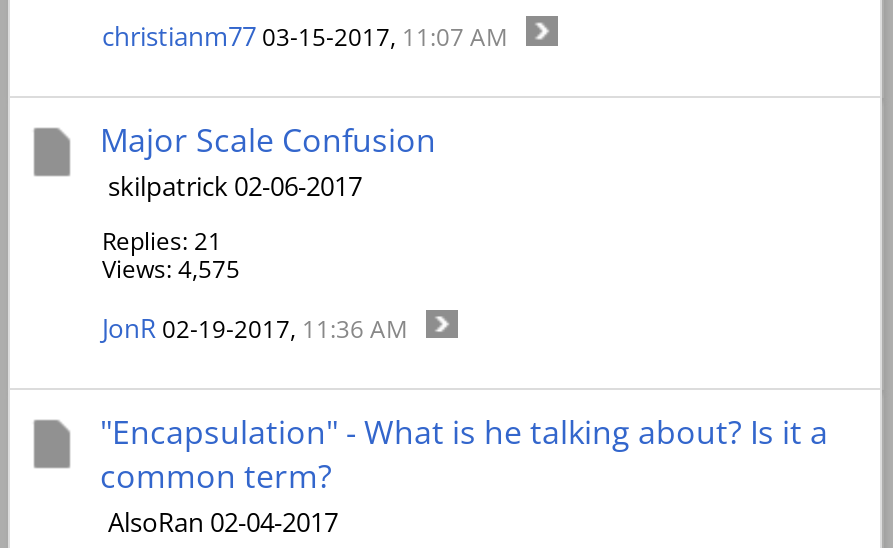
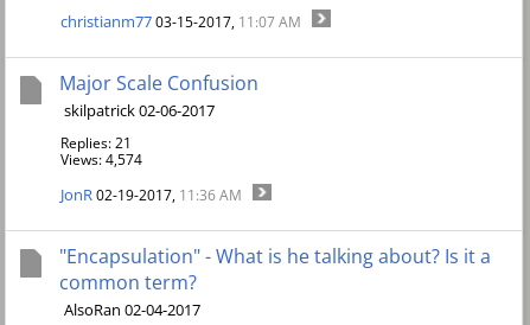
[102,251,240,285] Views: 4,575 -> [60,149,142,169] Views: 4,574

